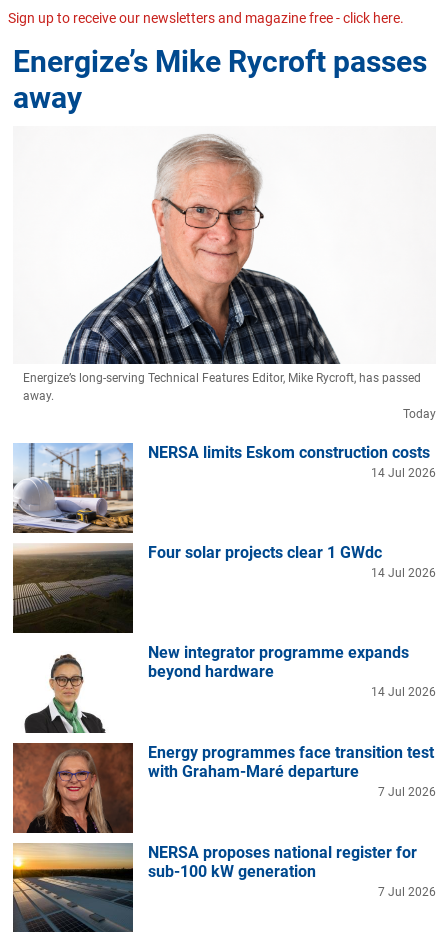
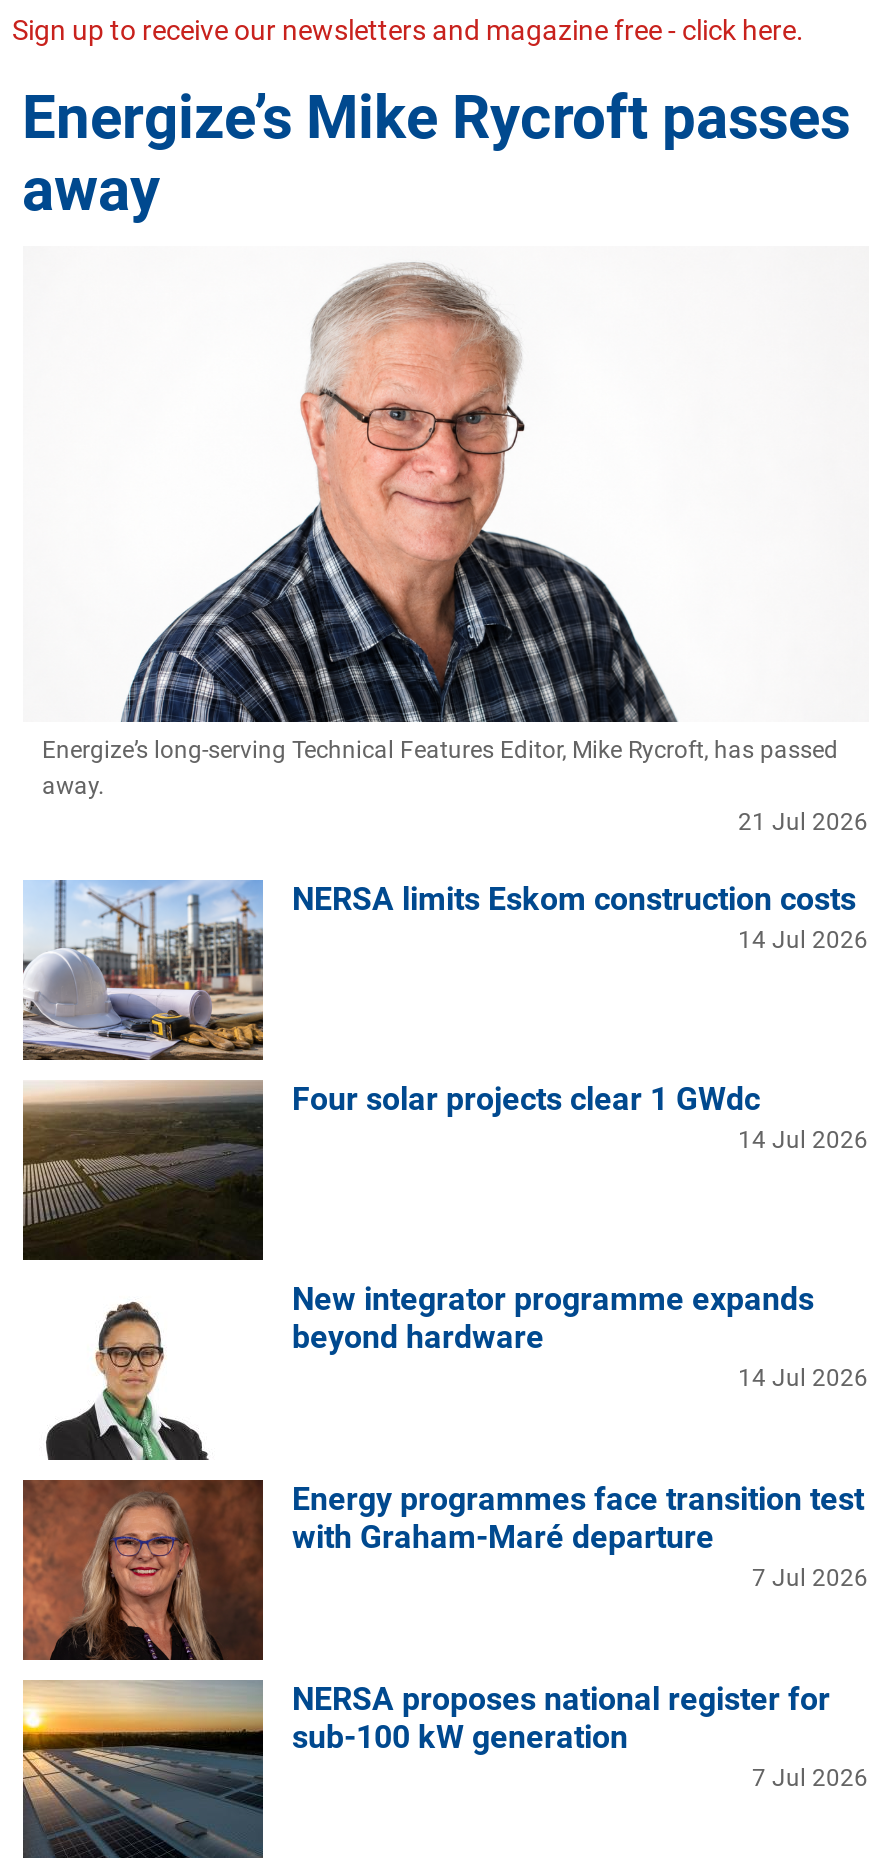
[402,406,435,420] Today -> [738,807,868,835] 21 Jul 2026

